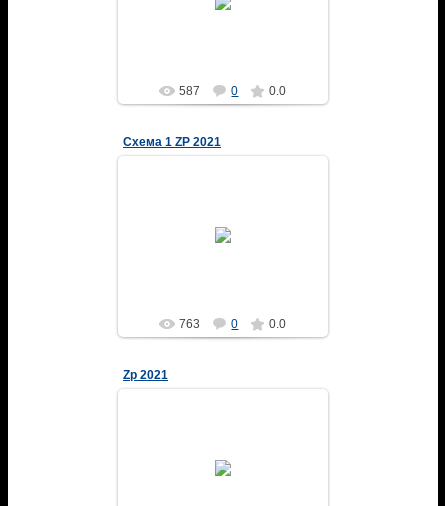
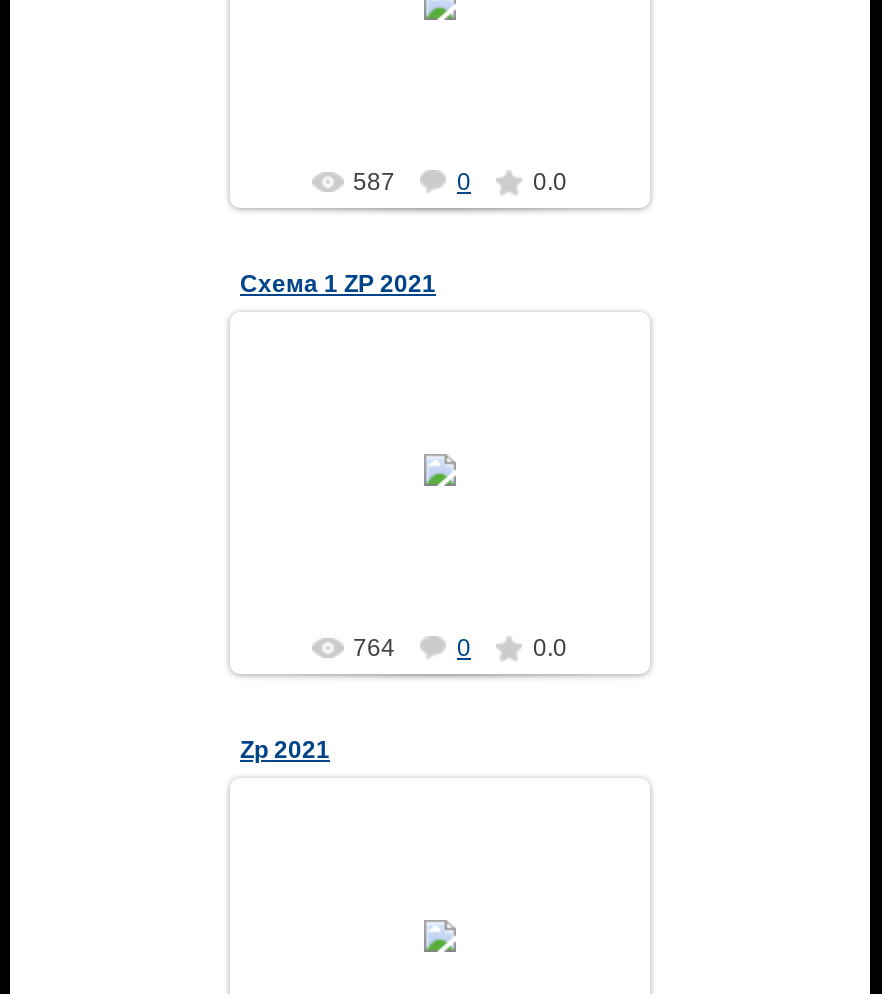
[179,317,200,331] 763 -> [353,633,395,661] 764

